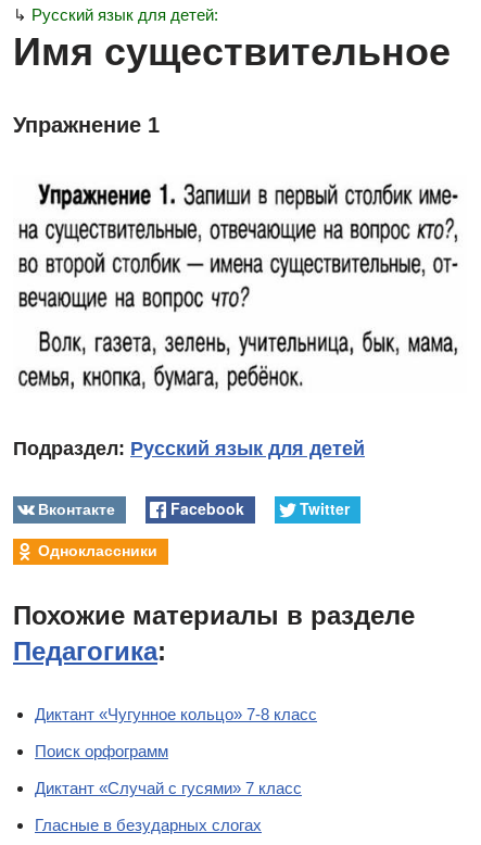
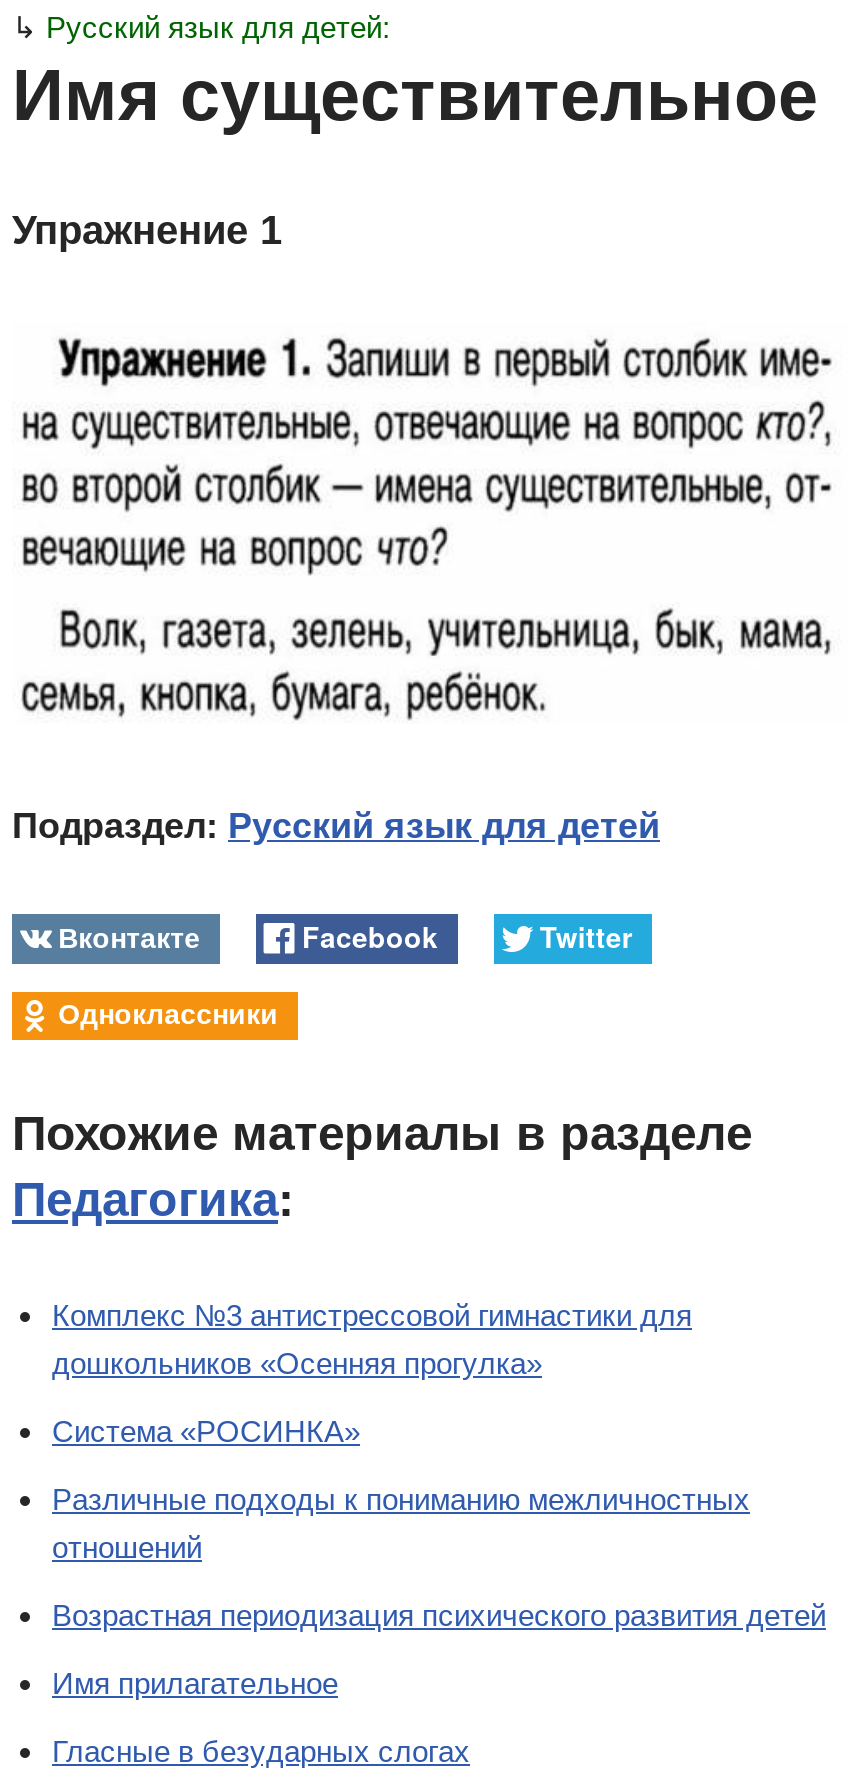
[35,704,317,797] Диктант «Чугунное кольцо» 7-8 класс | Поиск орфограмм | Диктант «Случай с гусями» 7 класс -> [52,1297,826,1699] Комплекс №3 антистрессовой гимнастики для | дошкольников «Осенняя прогулка» | Система «РОСИНКА» | Различные подходы к пониманию межличностных | отношений | Возрастная периодизация психического развития детей | Имя прилагательное

